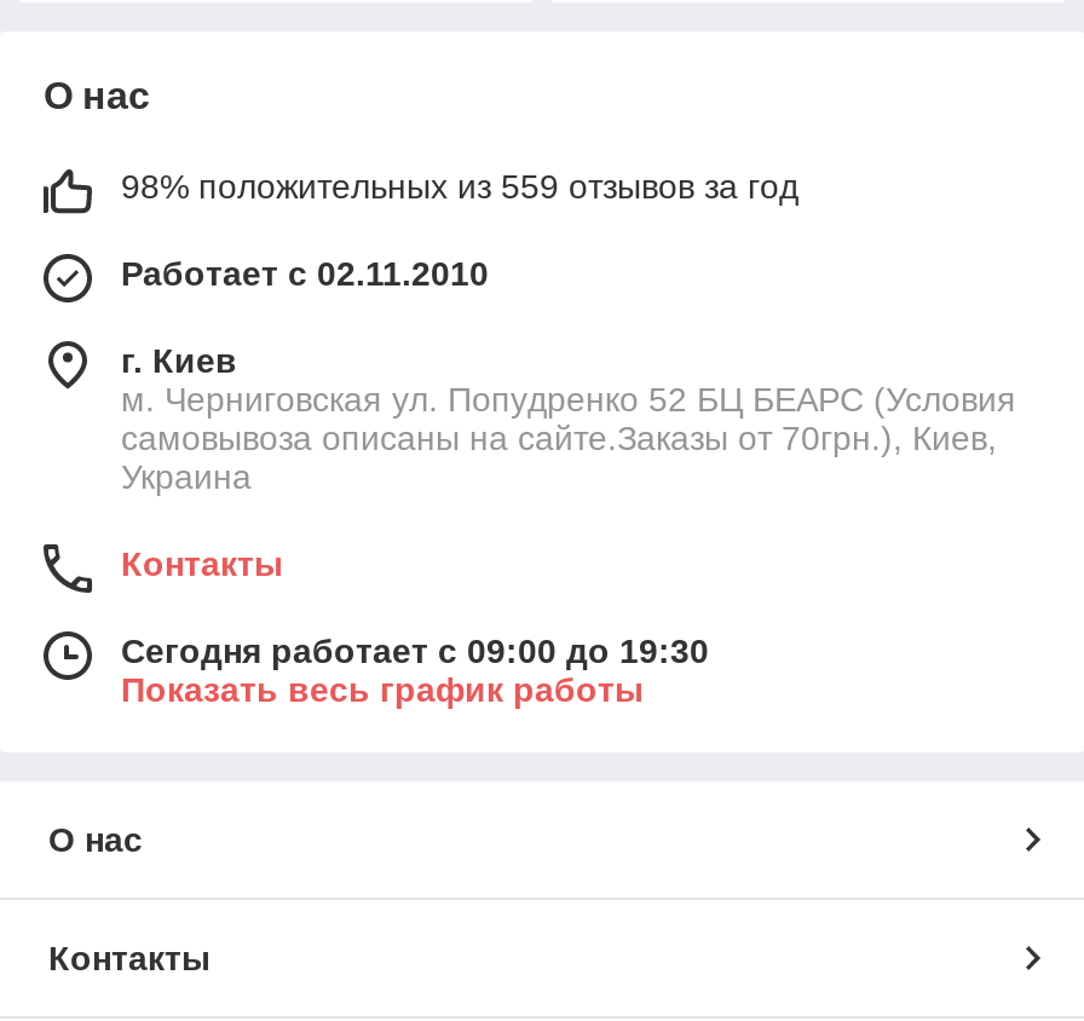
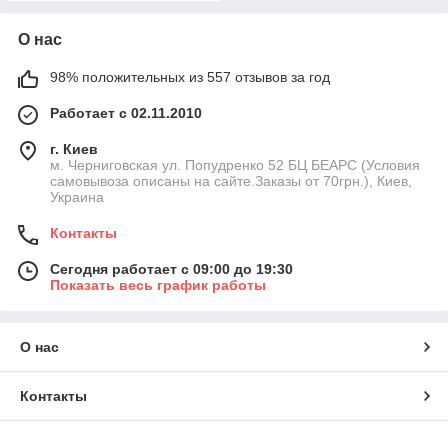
[121,167,798,206] 98% положительных из 559 отзывов за год -> [50,69,330,85] 98% положительных из 557 отзывов за год

